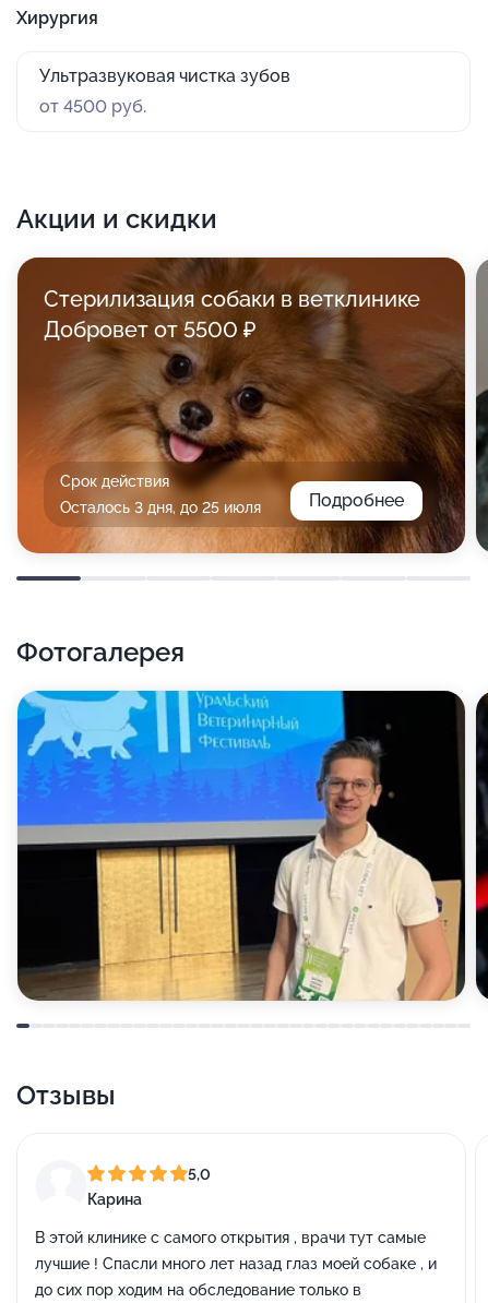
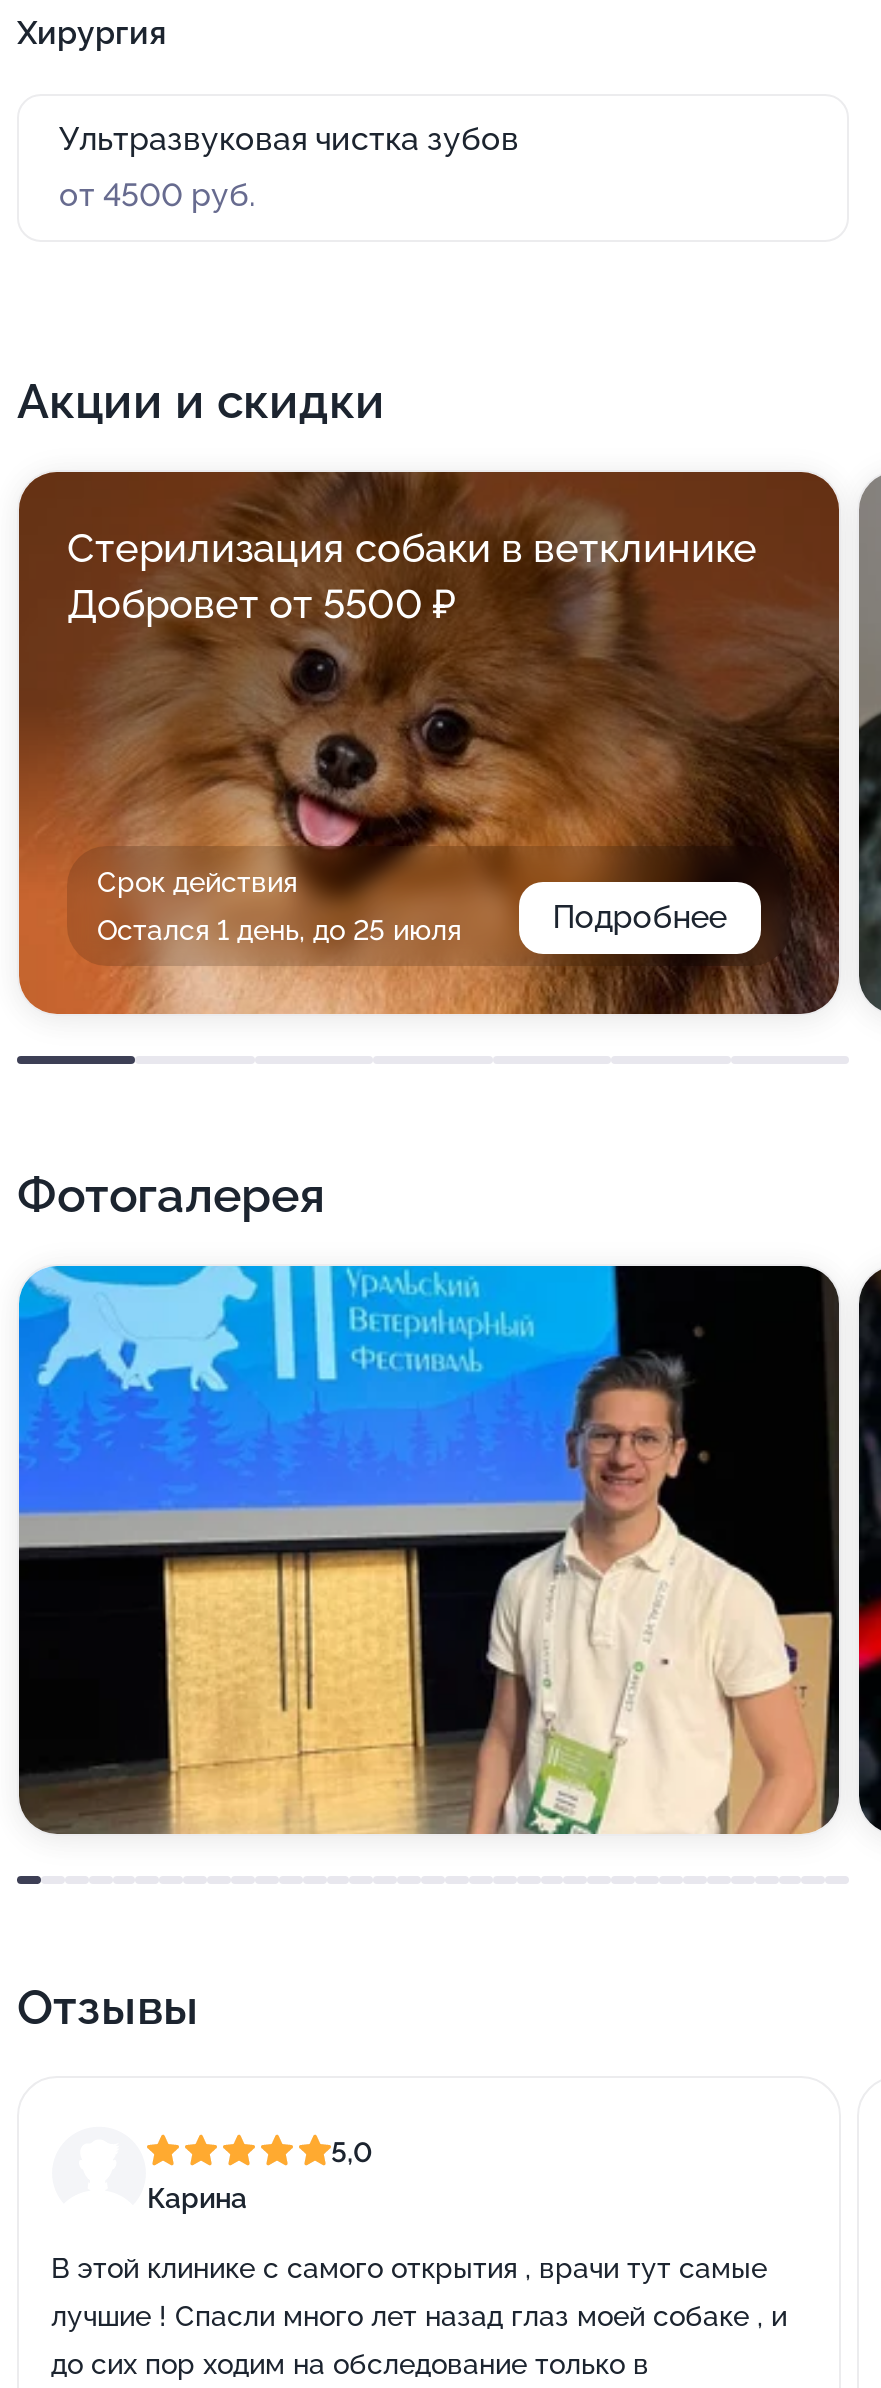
[60,499,261,516] Осталось 3 дня, до 25 июля -> [97,914,461,946] Остался 1 день, до 25 июля

